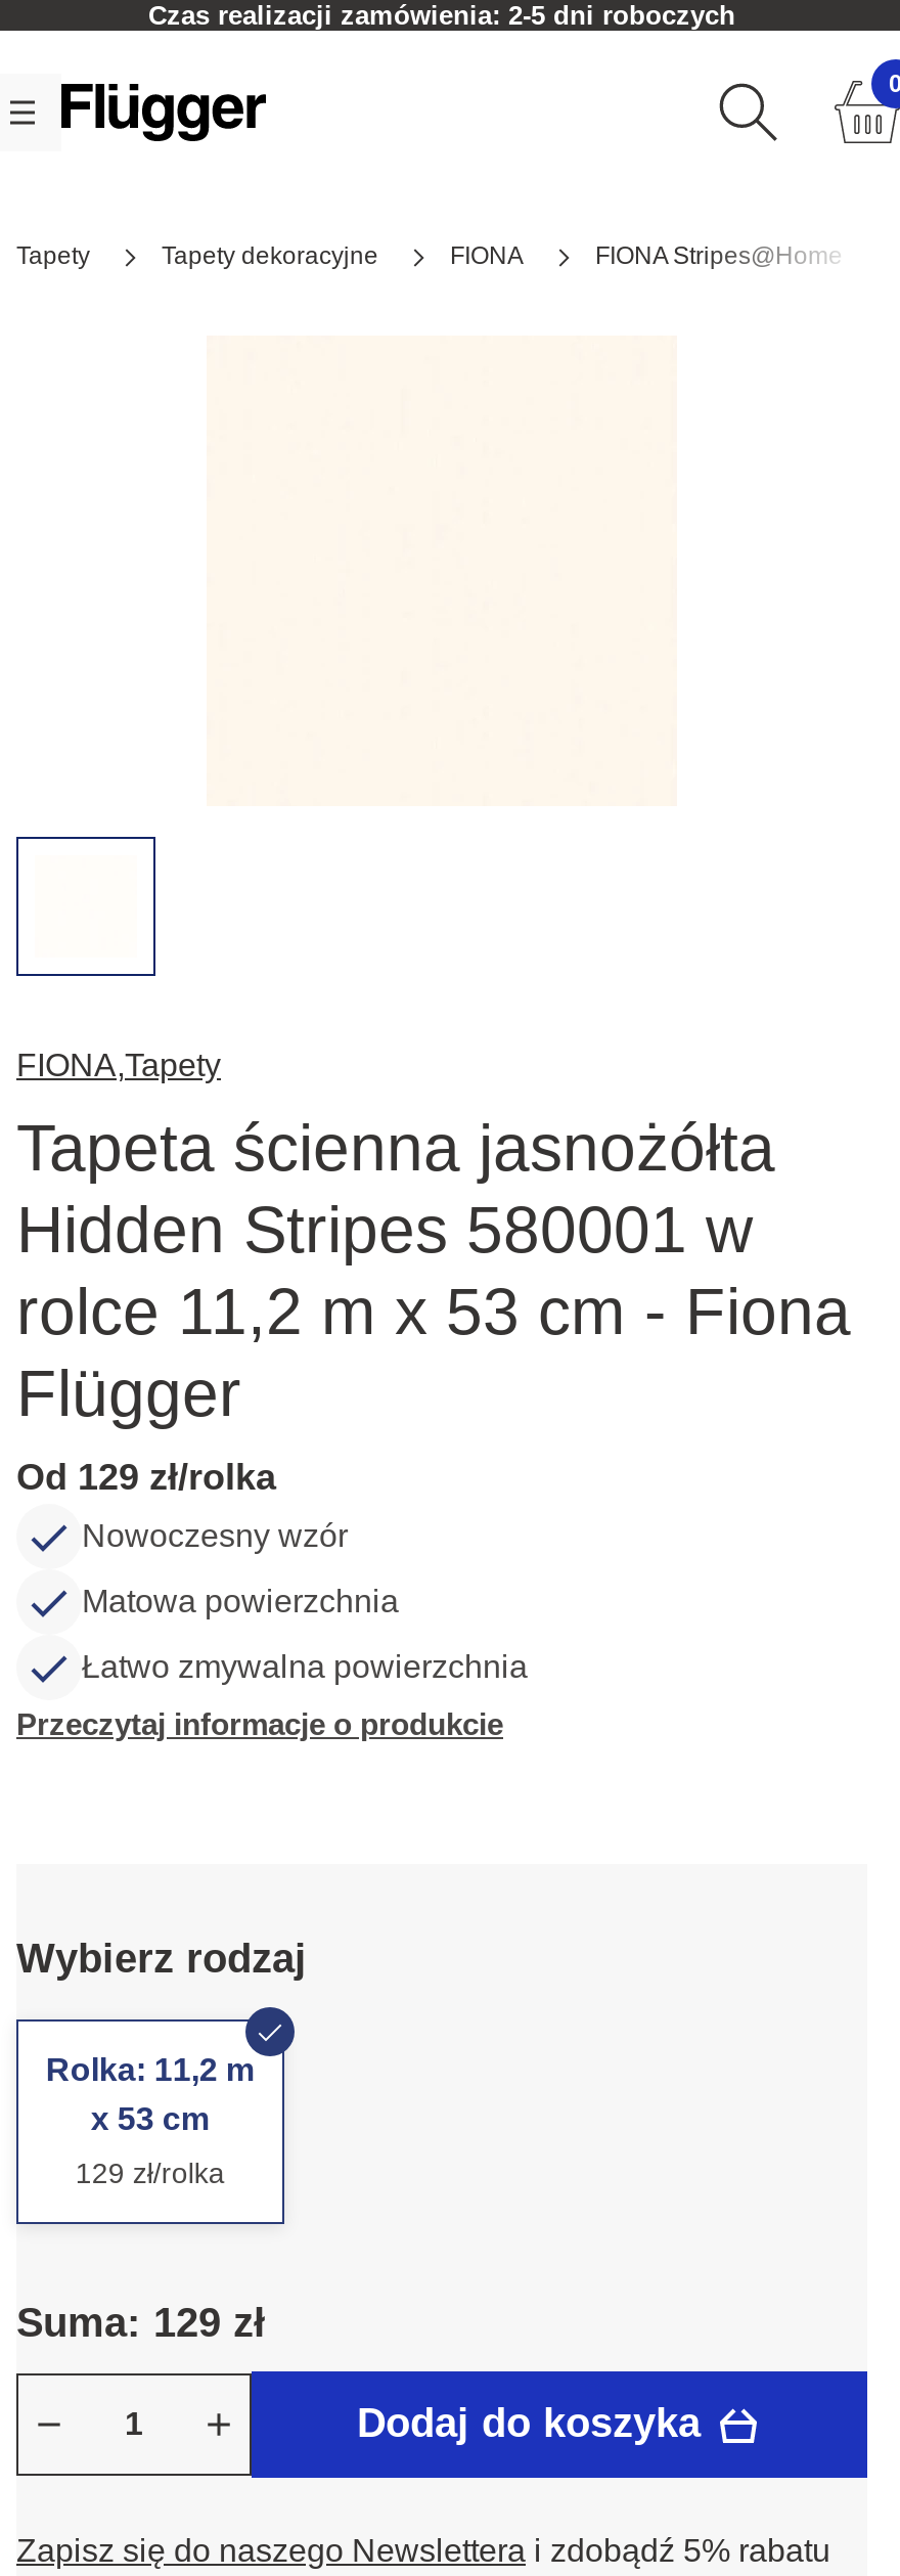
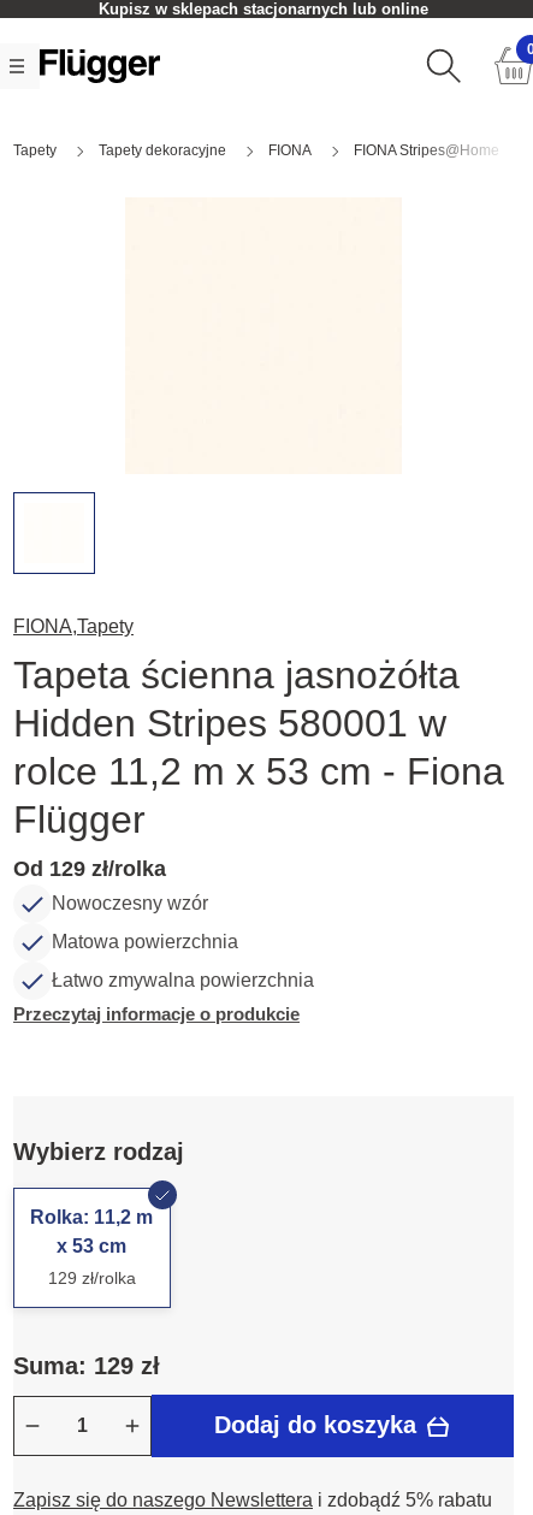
[148,0,735,31] Czas realizacji zamówienia: 2-5 dni roboczych -> [99,0,428,18] Kupisz w sklepach stacjonarnych lub online

